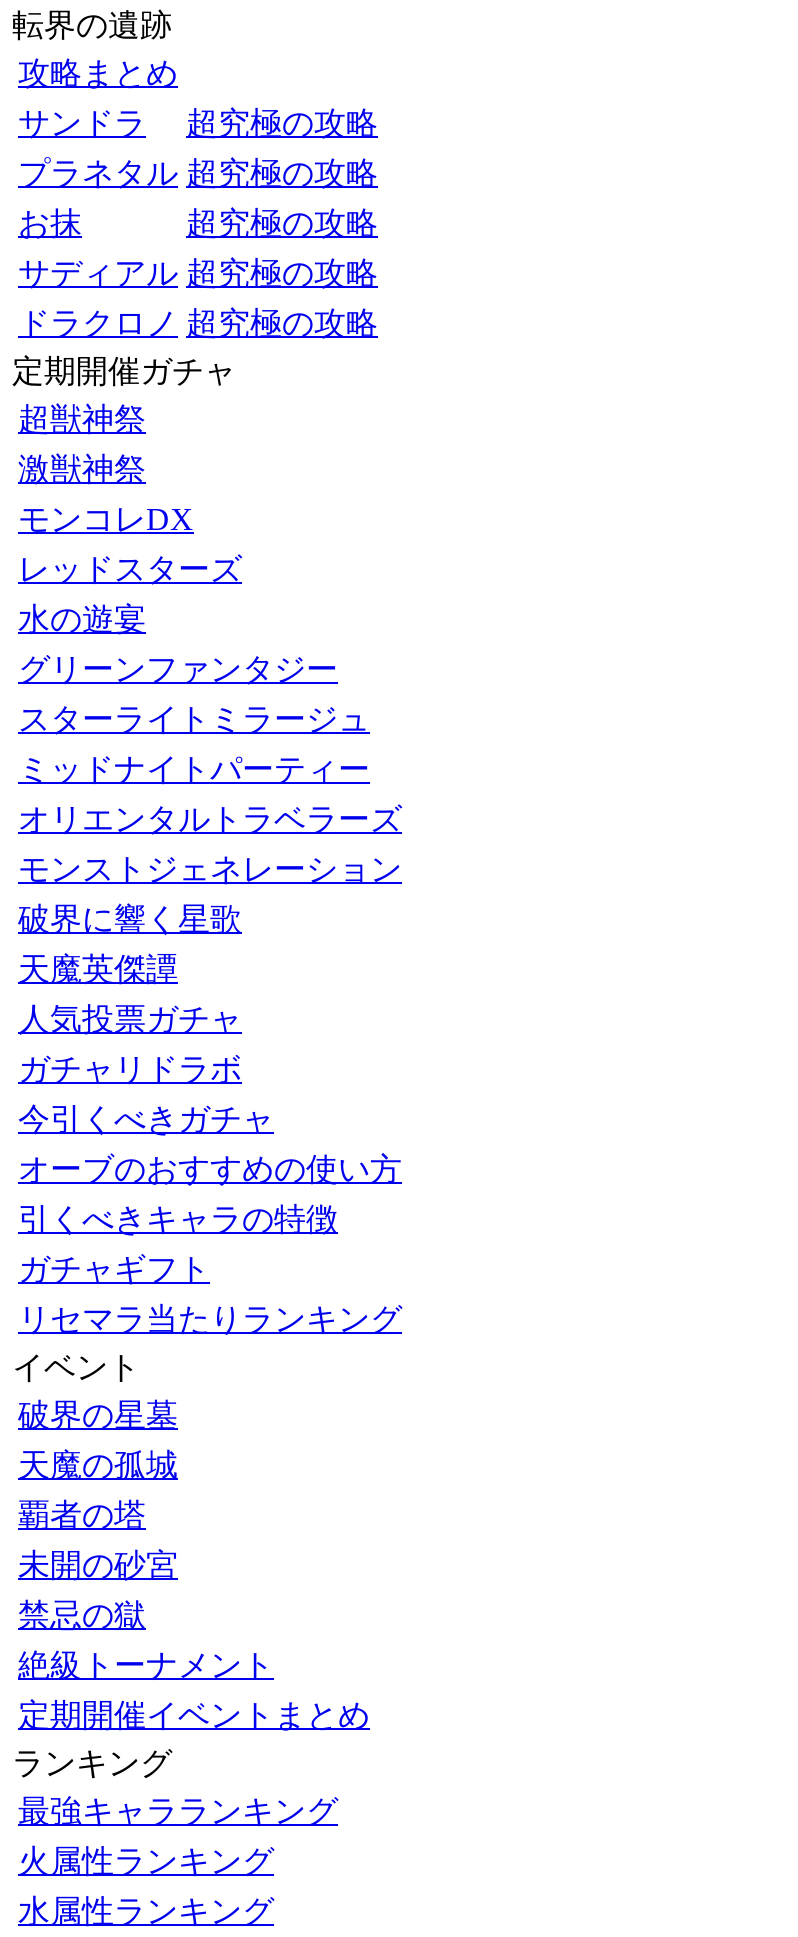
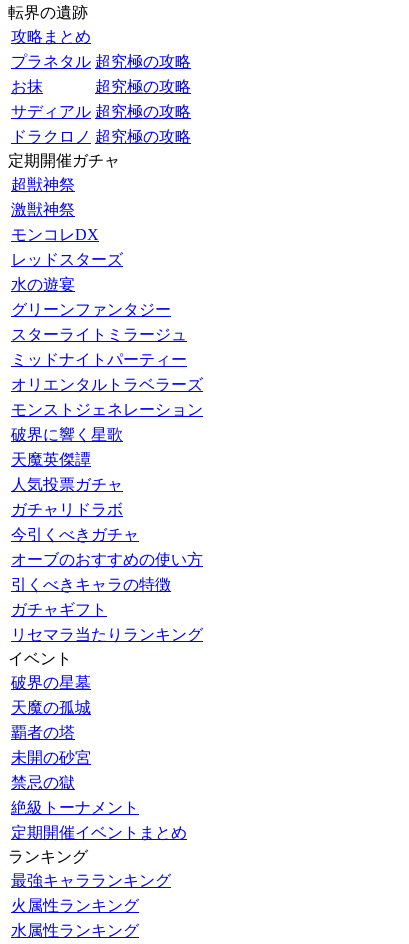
[18,106,378,140] サンドラ | 超究極の攻略 -> none

